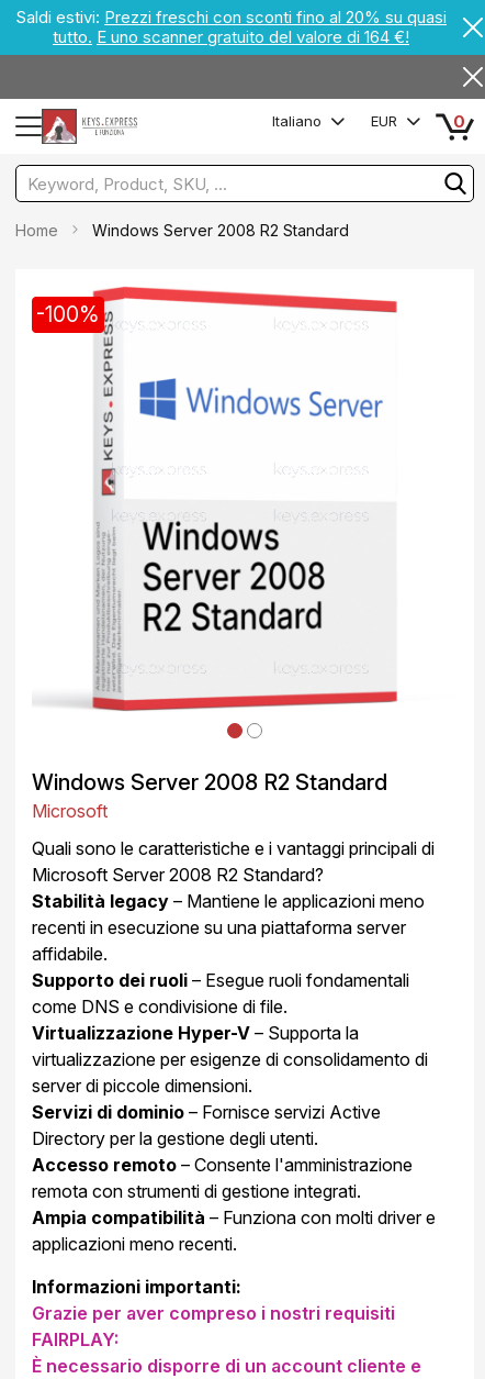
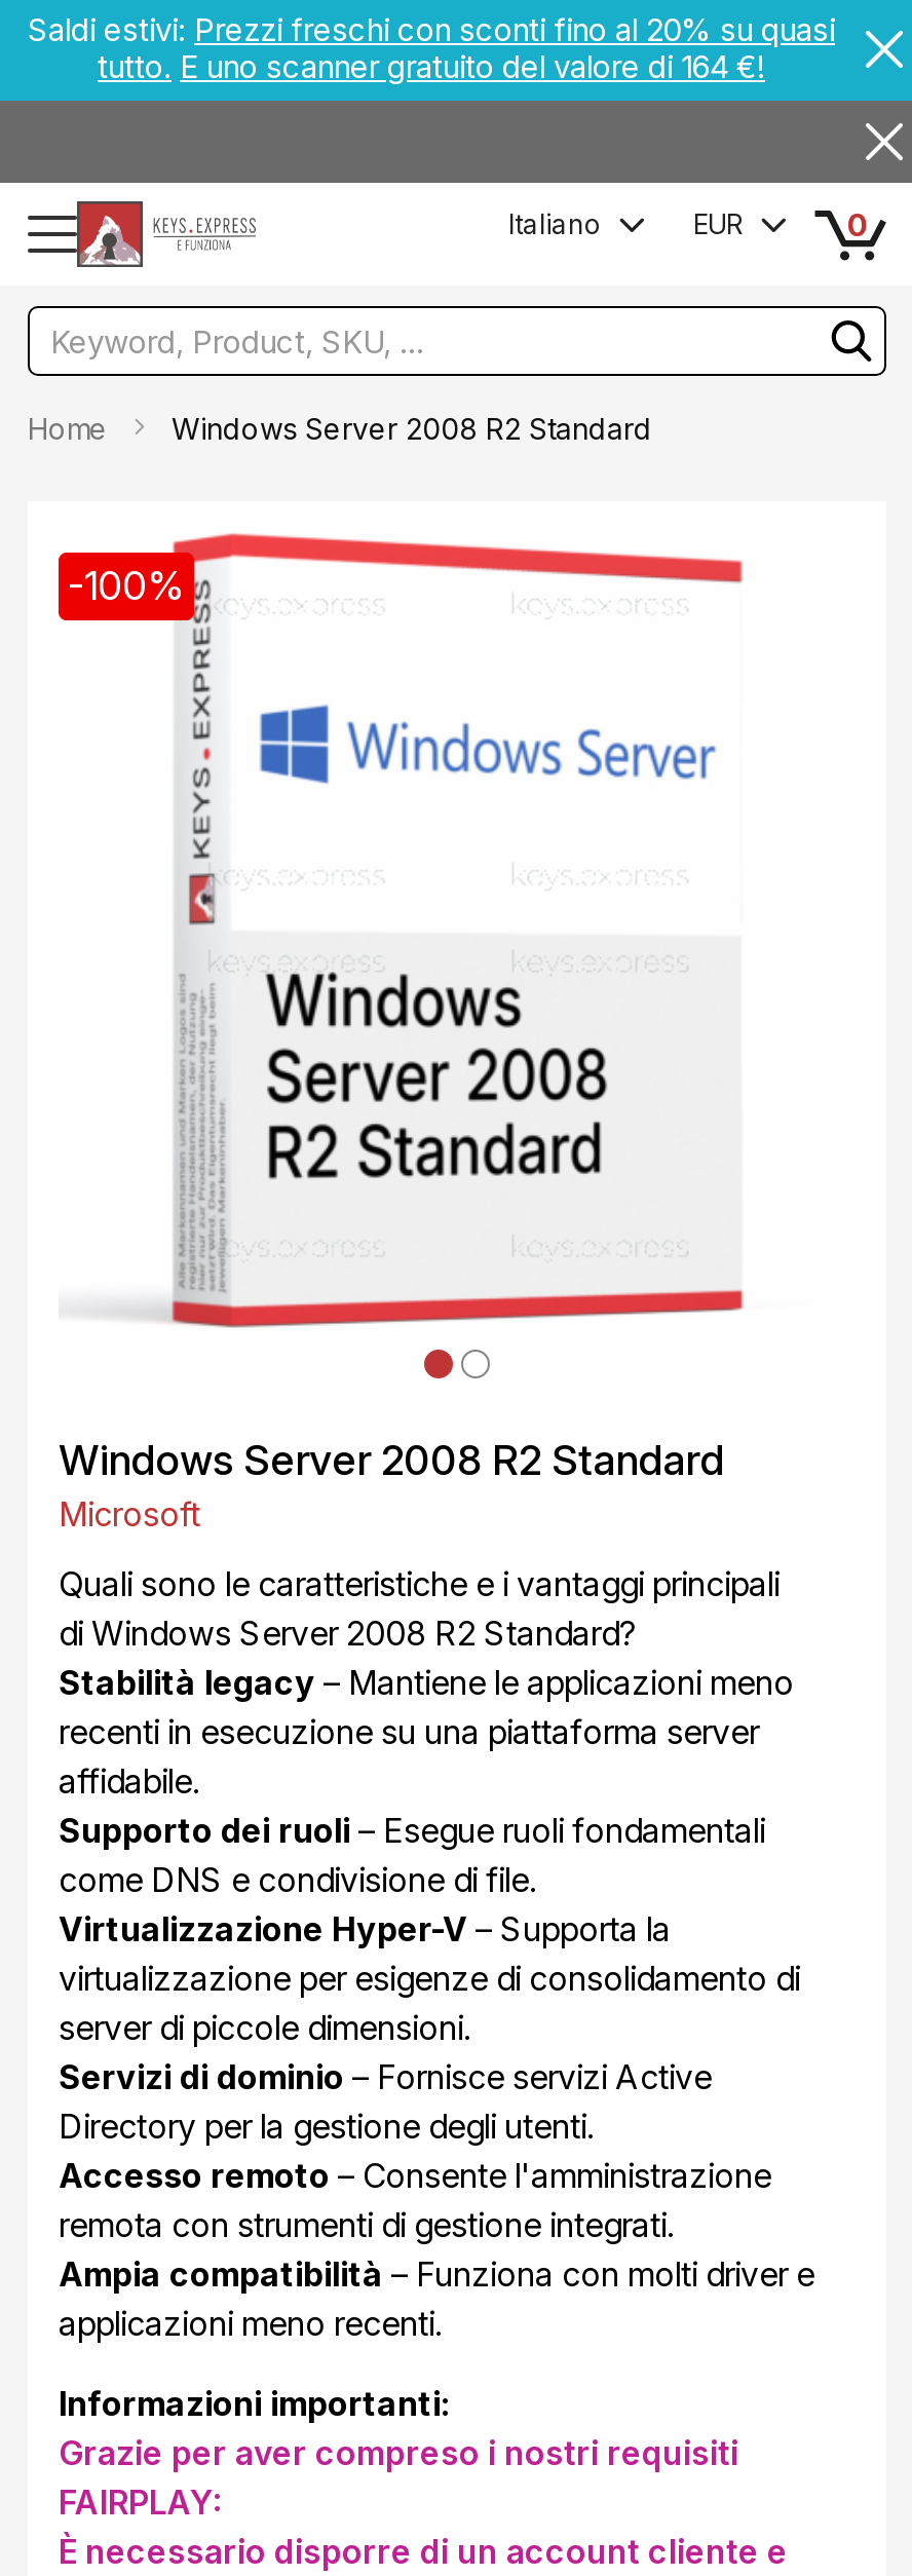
[32,837,435,886] Quali sono le caratteristiche e i vantaggi principali di | Microsoft Server 2008 R2 Standard? -> [59,1563,780,1654] Quali sono le caratteristiche e i vantaggi principali | di Windows Server 2008 R2 Standard?

